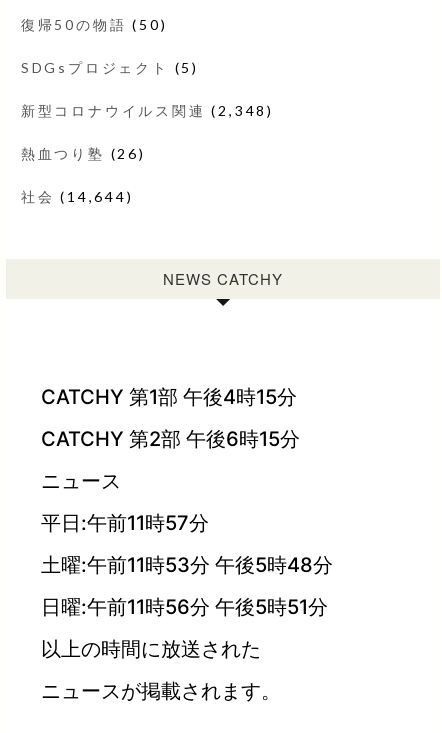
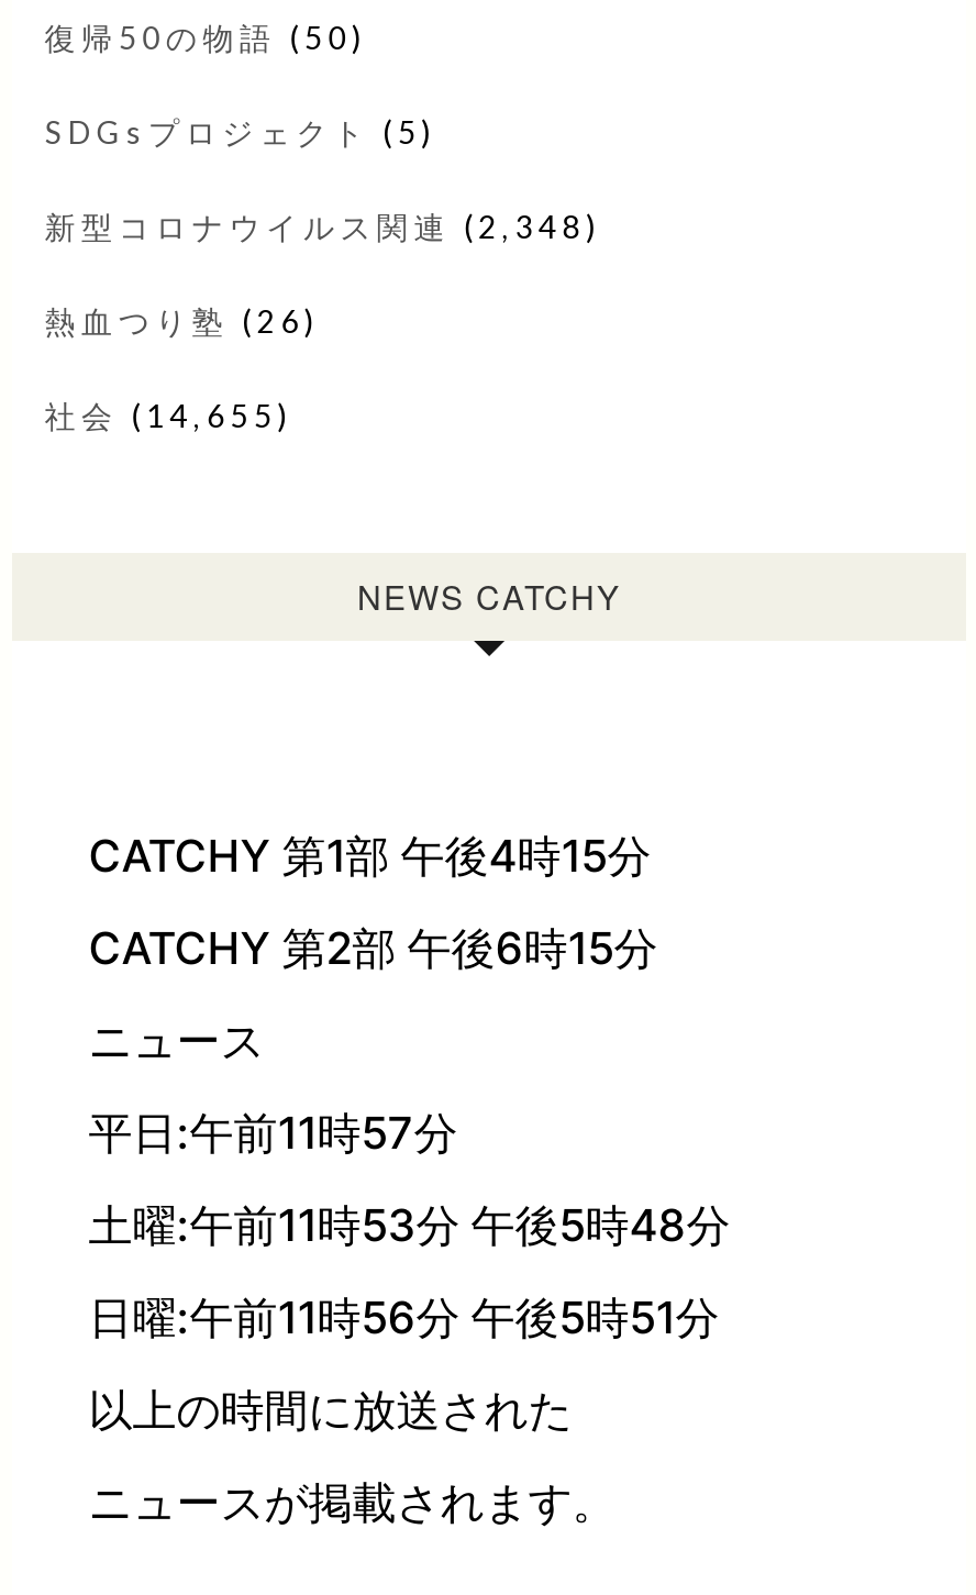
[21,188,133,205] 社会(14,644) -> [44,397,292,435] 社会(14,655)

